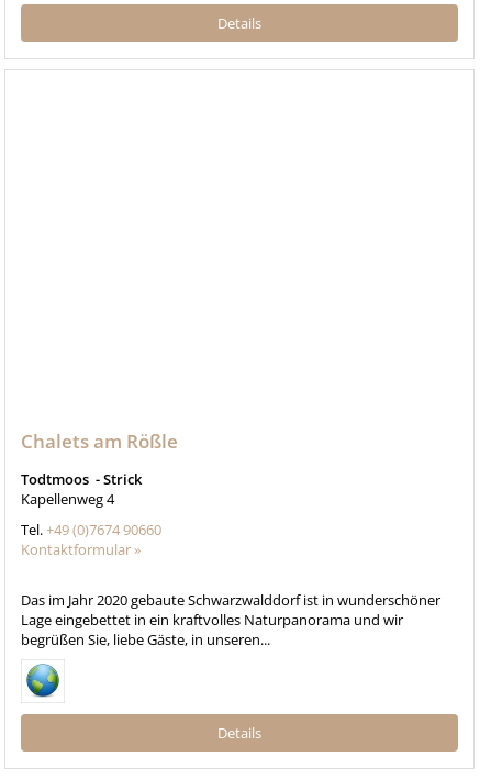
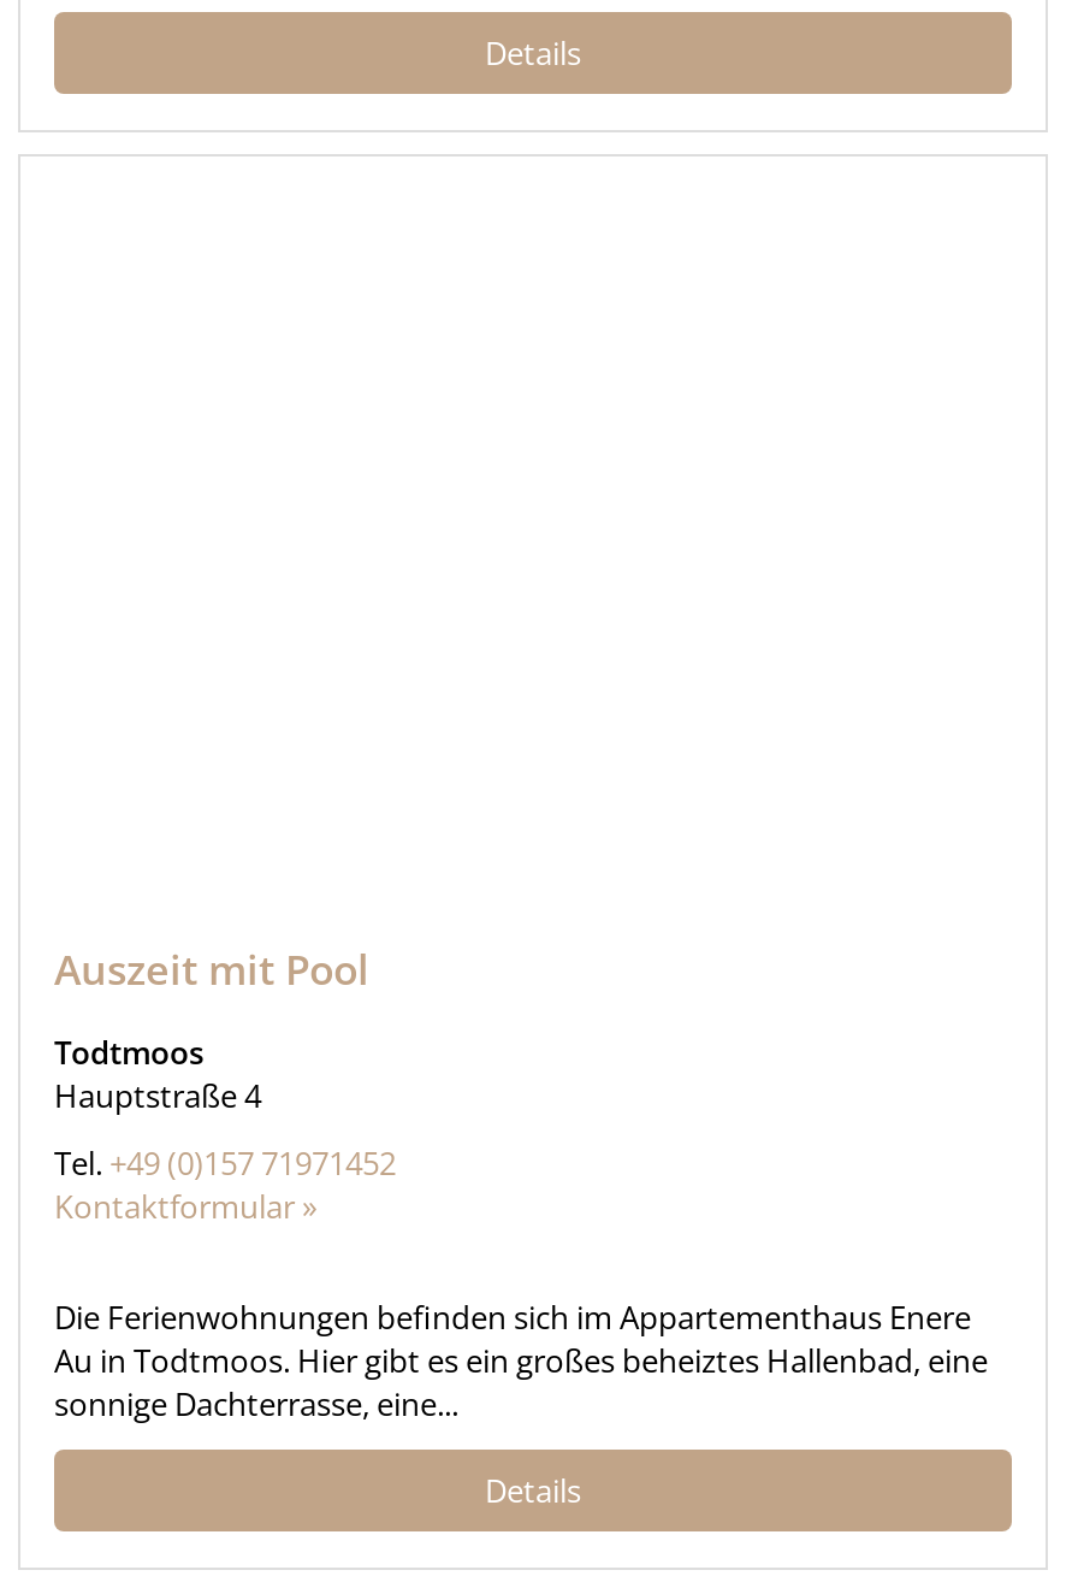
[21,428,178,453] Chalets am Rößle -> [54,940,369,996] Auszeit mit Pool
[21,469,142,508] Todtmoos - Strick | Kapellenweg 4 -> [54,1029,261,1116] Todtmoos | Hauptstraße 4
[21,519,161,539] Tel. +49 (0)7674 90660 -> [54,1140,396,1184] Tel. +49 (0)157 71971452
[21,589,440,649] Das im Jahr 2020 gebaute Schwarzwalddorf ist in wunderschöner | Lage eingebettet in ein kraftvolles Naturpanorama und wir | begrüßen Sie, liebe Gäste, in unseren... -> [54,1294,988,1424] Die Ferienwohnungen befinden sich im Appartementhaus Enere | Au in Todtmoos. Hier gibt es ein großes beheiztes Hallenbad, eine | sonnige Dachterrasse, eine...

